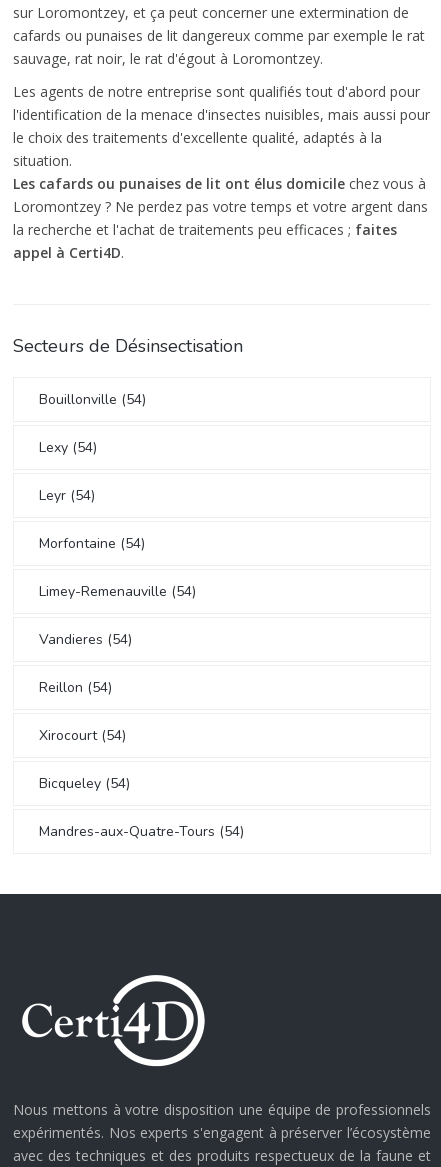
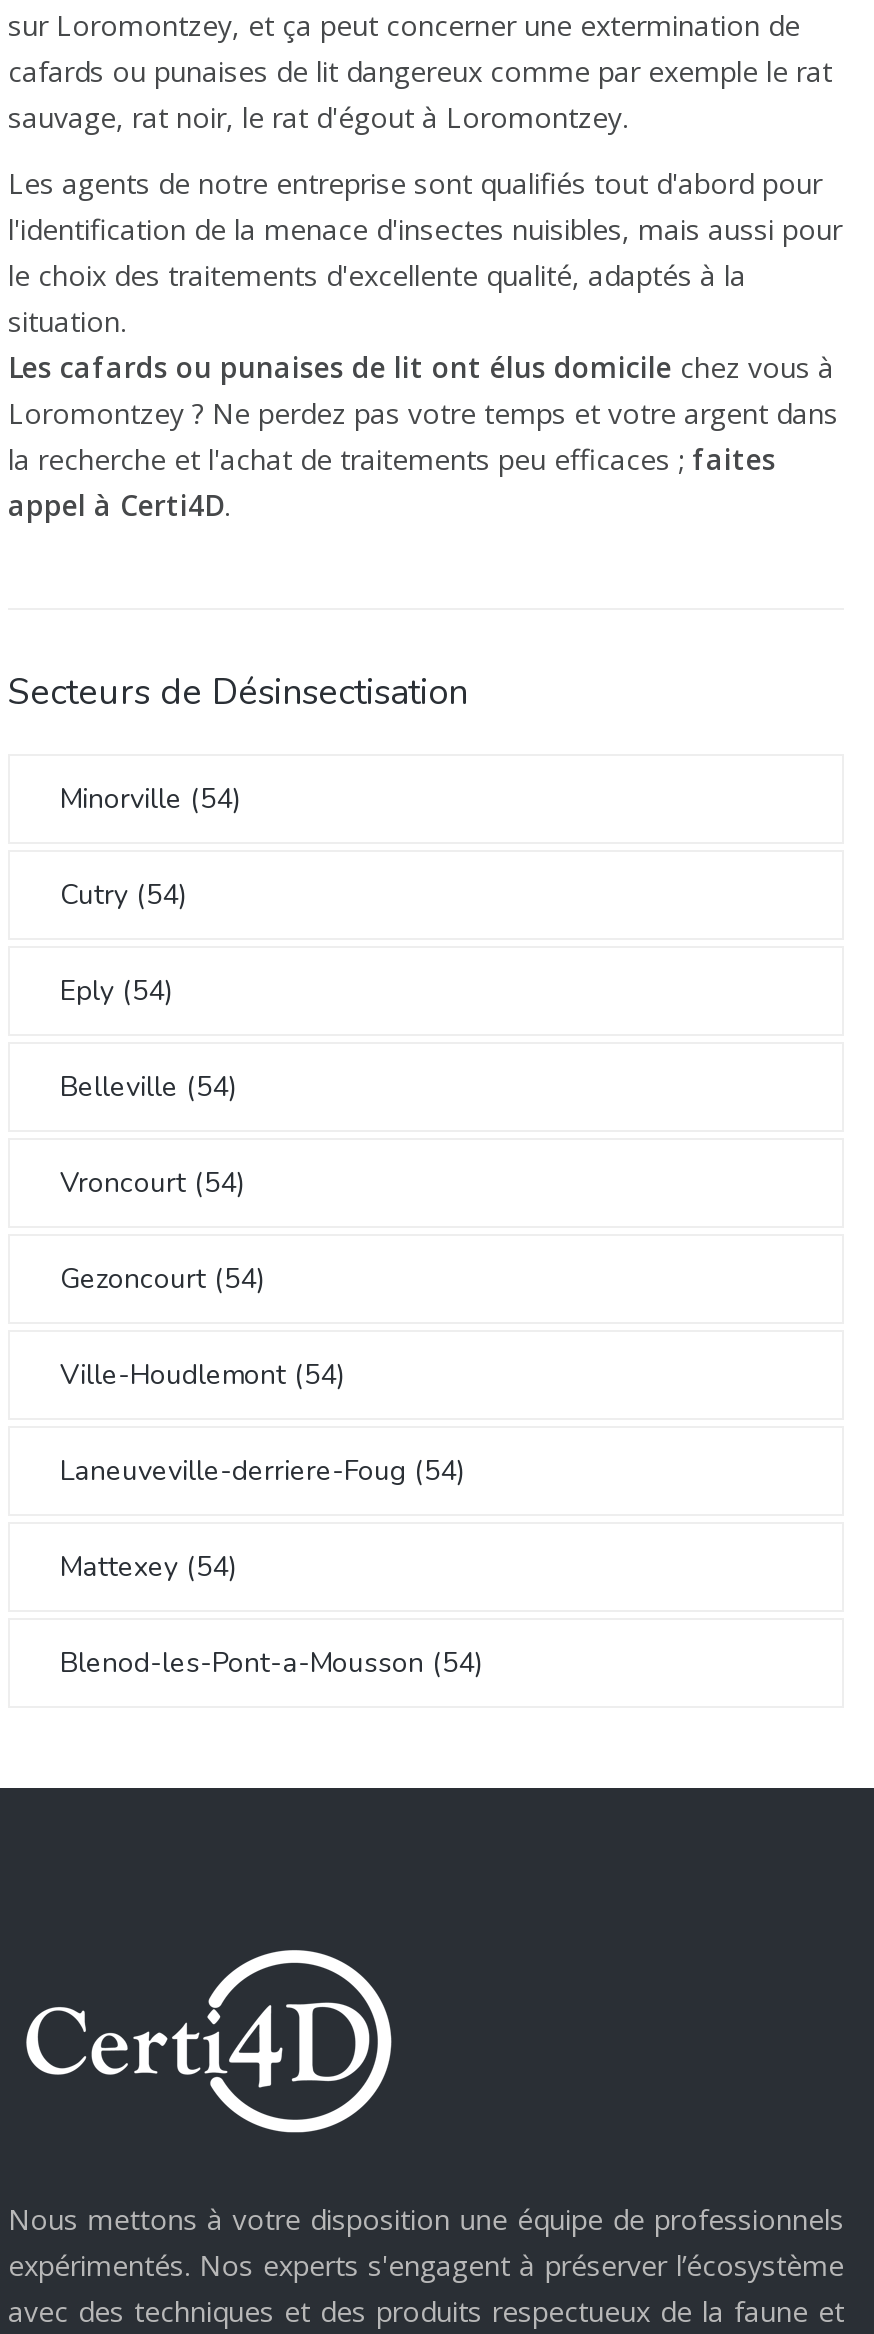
[39,390,146,409] Bouillonville (54) -> [60,780,240,818] Minorville (54)
[39,438,97,457] Lexy (54) -> [60,876,186,914] Cutry (54)
[39,486,95,505] Leyr (54) -> [60,972,172,1010] Eply (54)
[39,534,145,553] Morfontaine (54) -> [60,1068,236,1106] Belleville (54)
[39,582,196,601] Limey-Remenauville (54) -> [60,1164,244,1202] Vroncourt (54)
[39,630,132,649] Vandieres (54) -> [60,1260,264,1298] Gezoncourt (54)
[39,678,112,697] Reillon (54) -> [60,1356,344,1394] Ville-Houdlemont (54)
[39,726,126,745] Xirocourt (54) -> [60,1452,464,1490] Laneuveville-derriere-Foug (54)
[39,774,130,793] Bicqueley (54) -> [60,1548,236,1586] Mattexey (54)
[39,822,244,841] Mandres-aux-Quatre-Tours (54) -> [60,1644,482,1682] Blenod-les-Pont-a-Mousson (54)

